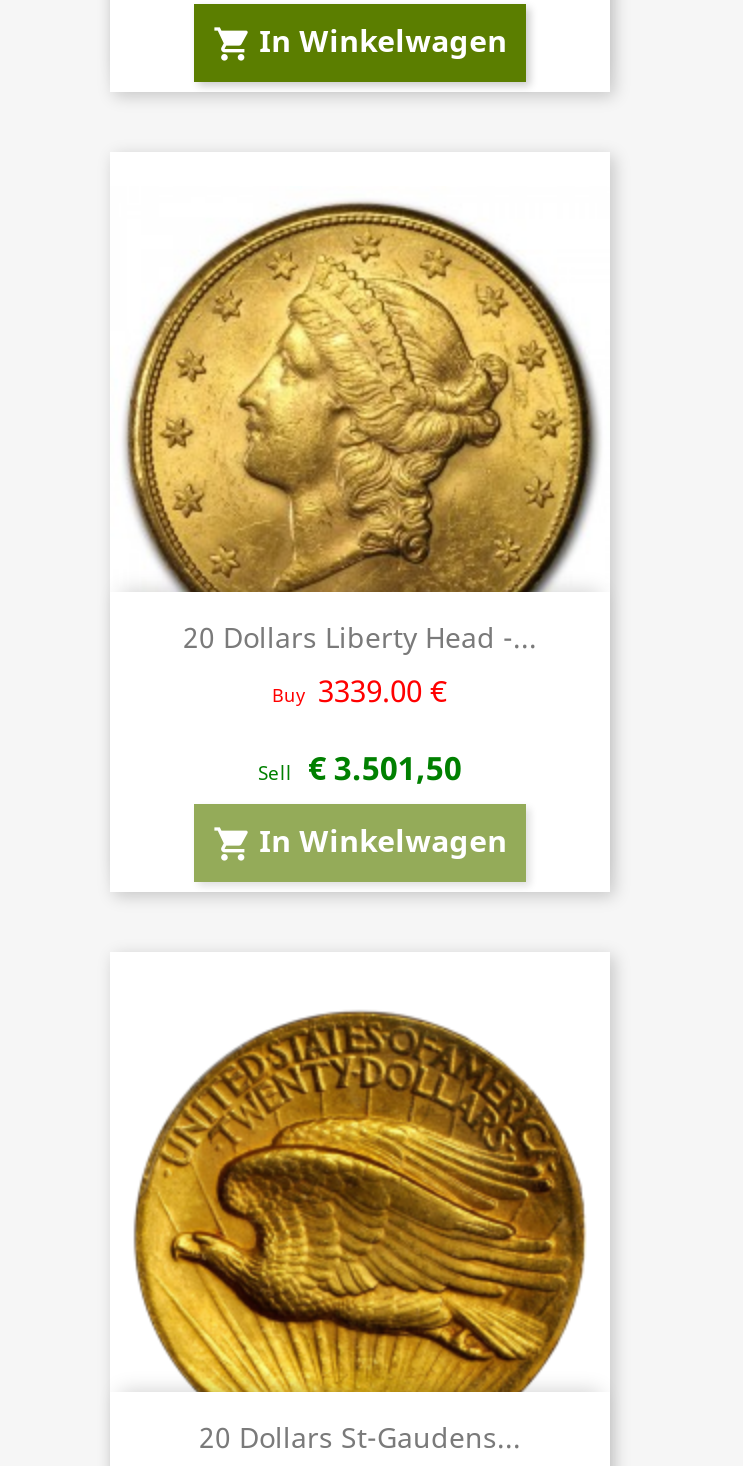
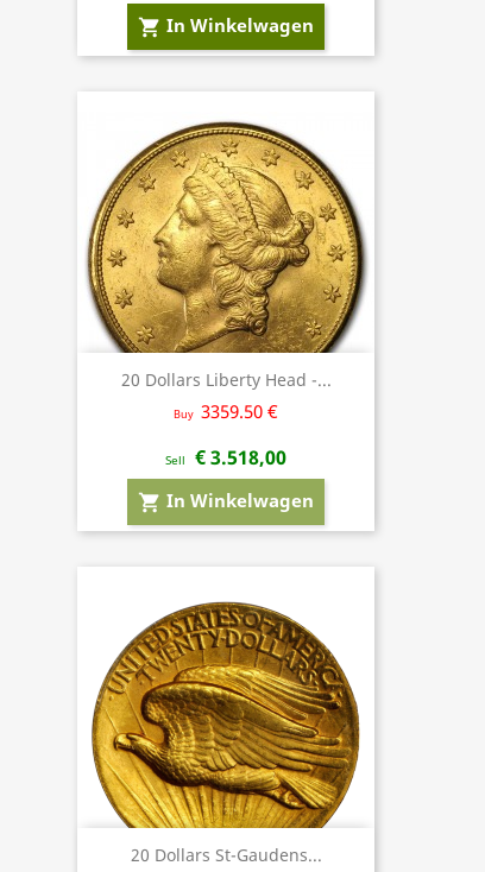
[272,669,448,709] Buy 3339.00 € -> [174,399,278,422] Buy 3359.50 €
[258,745,462,789] Sell € 3.501,50 -> [165,444,286,470] Sell € 3.518,00

